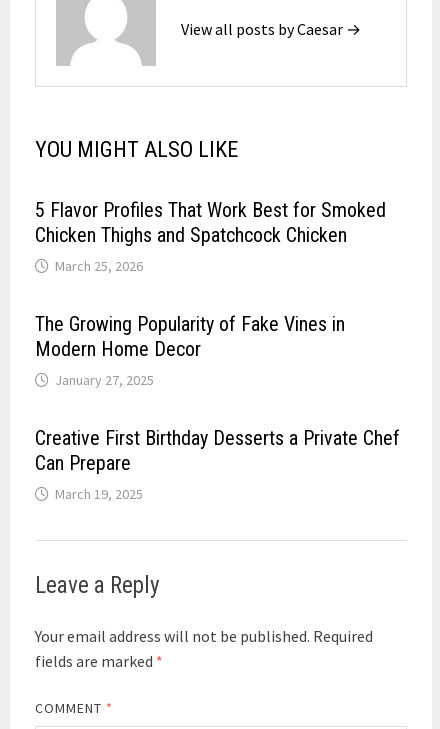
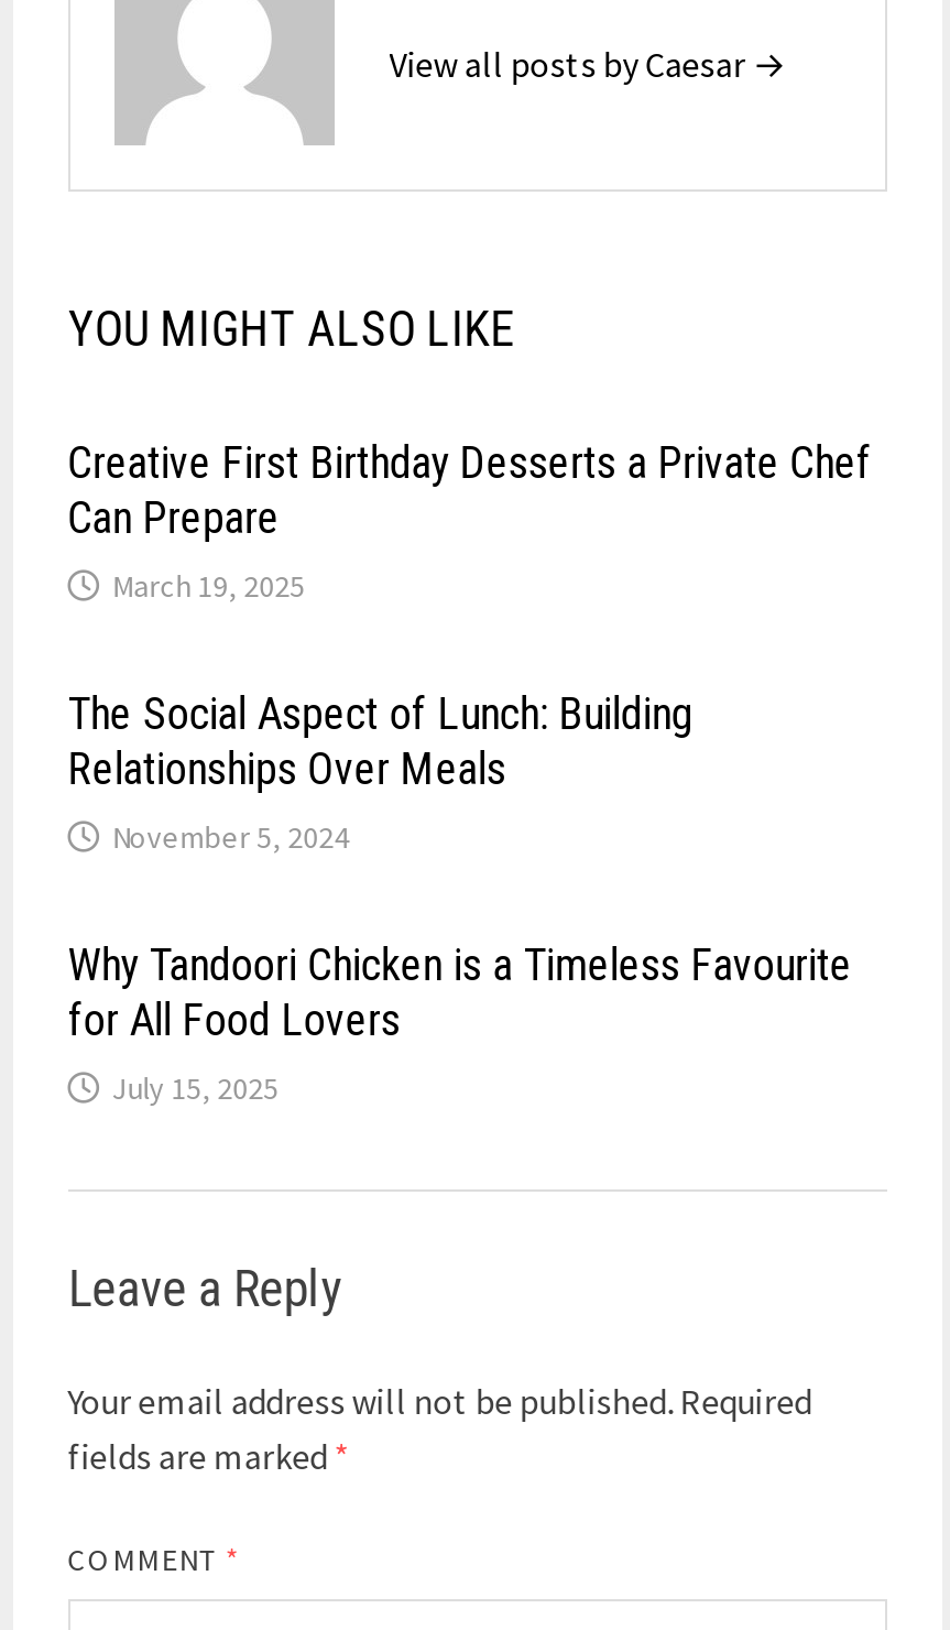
[35,198,386,389] 5 Flavor Profiles That Work Best for Smoked | Chicken Thighs and Spatchcock Chicken | March 25, 2026 | The Growing Popularity of Fake Vines in | Modern Home Decor | January 27, 2025 -> none
moved [35,426,400,503] -> [68,437,871,606]: Creative First Birthday Desserts a Private Chef | Can Prepare | March 19, 2025
none -> [68,688,852,1108] The Social Aspect of Lunch: Building | Relationships Over Meals | November 5, 2024 | Why Tandoori Chicken is a Timeless Favourite | for All Food Lovers | July 15, 2025

